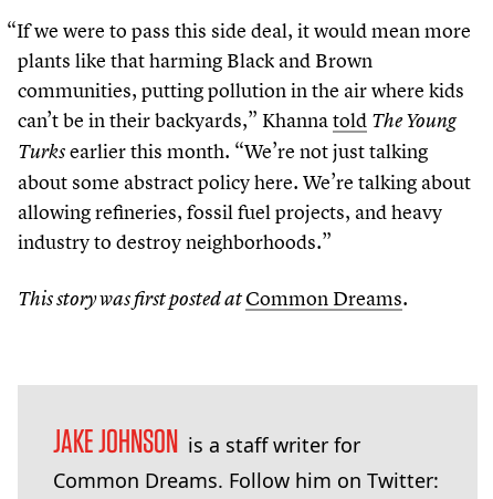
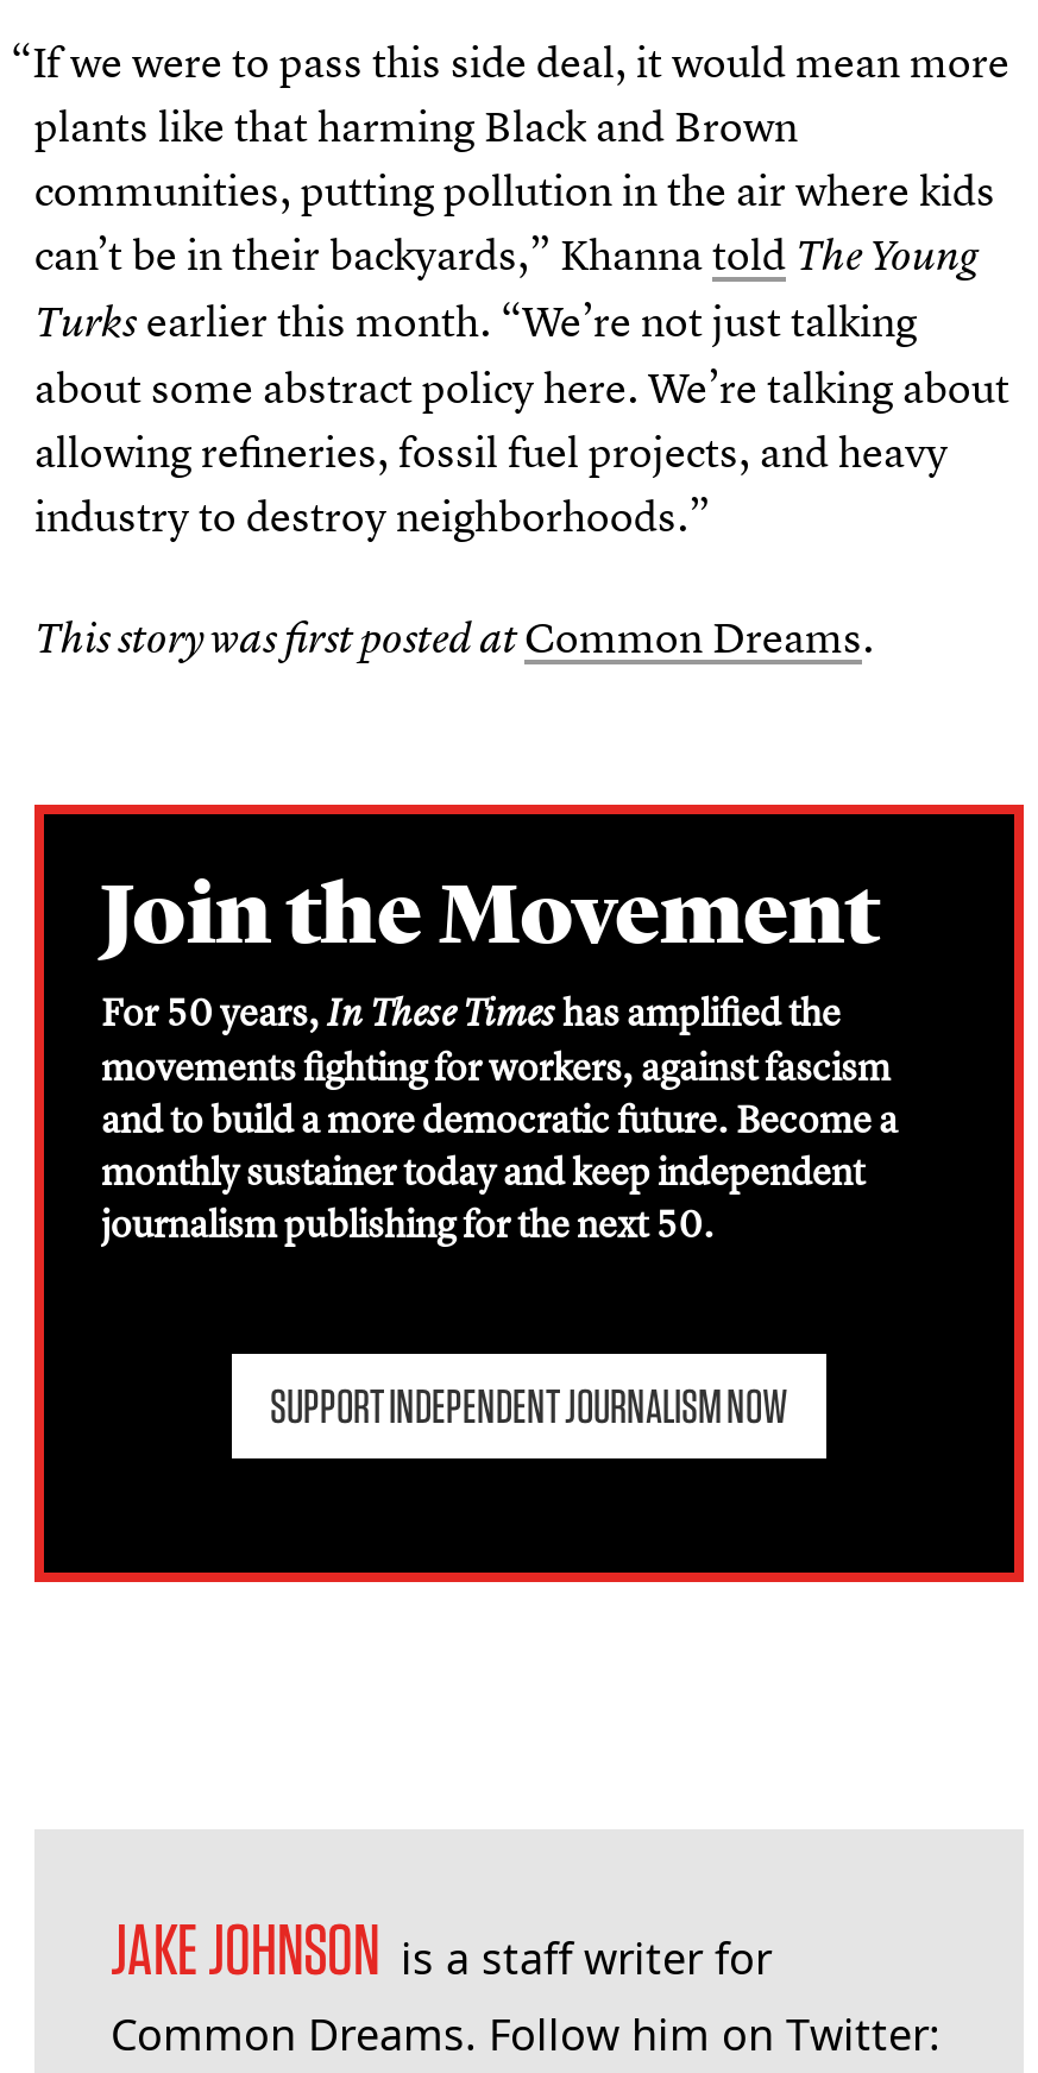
none -> [32,802,1026,1584] [image] | Join the Movement | For 50 years,In These Timeshas amplified the | movements fighting for workers, against fascism | and to build a more democratic future. Become a | monthly sustainer today and keep independent | journalism publishing for the next 50. | SUPPORT INDEPENDENT JOURNALISM NOW

